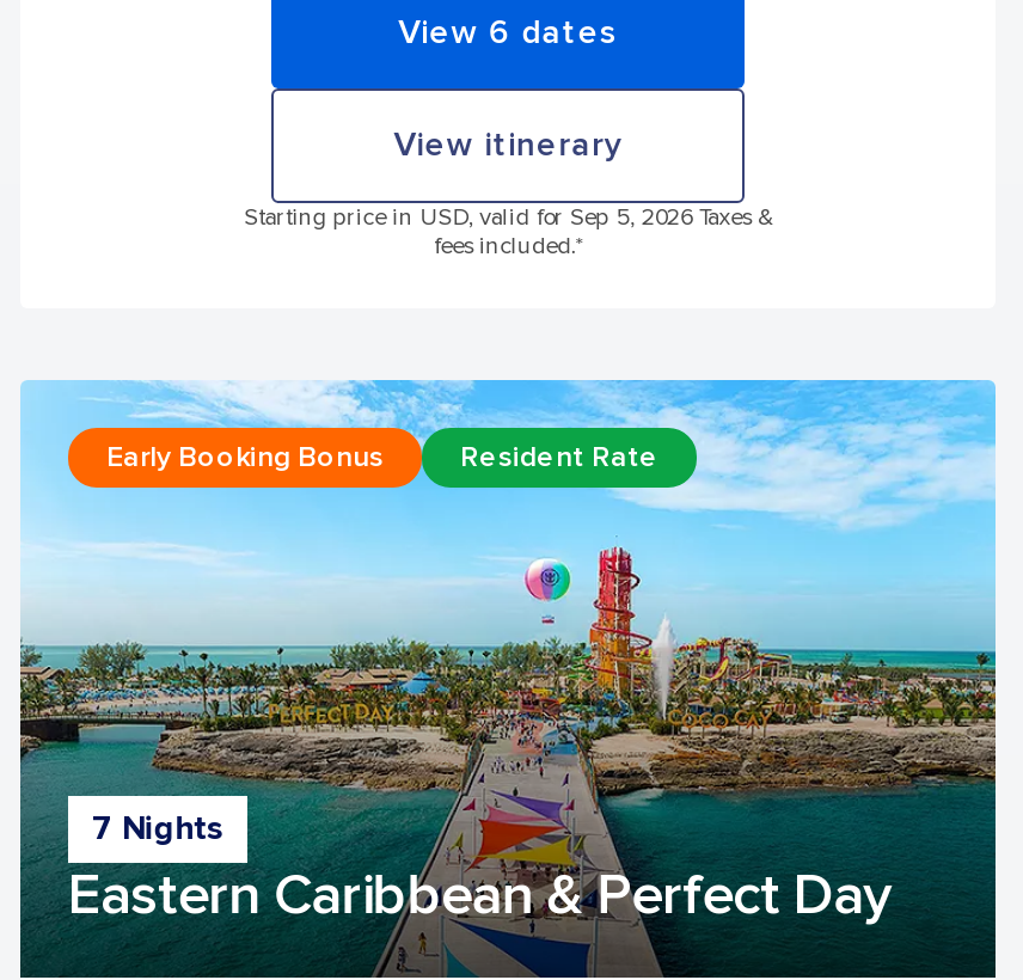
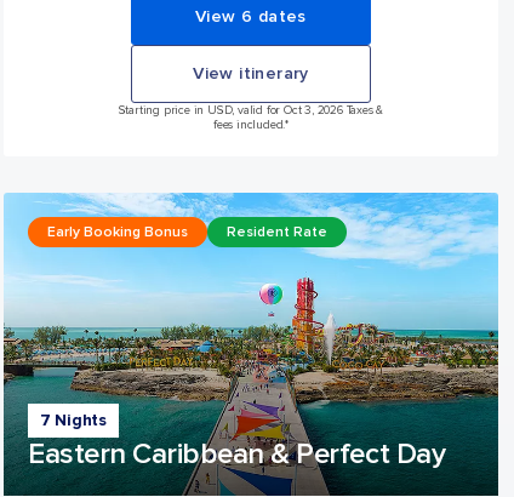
[244,202,772,231] Starting price in USD, valid for Sep 5, 2026 Taxes & -> [118,103,383,117] Starting price in USD, valid for Oct 3, 2026 Taxes &

